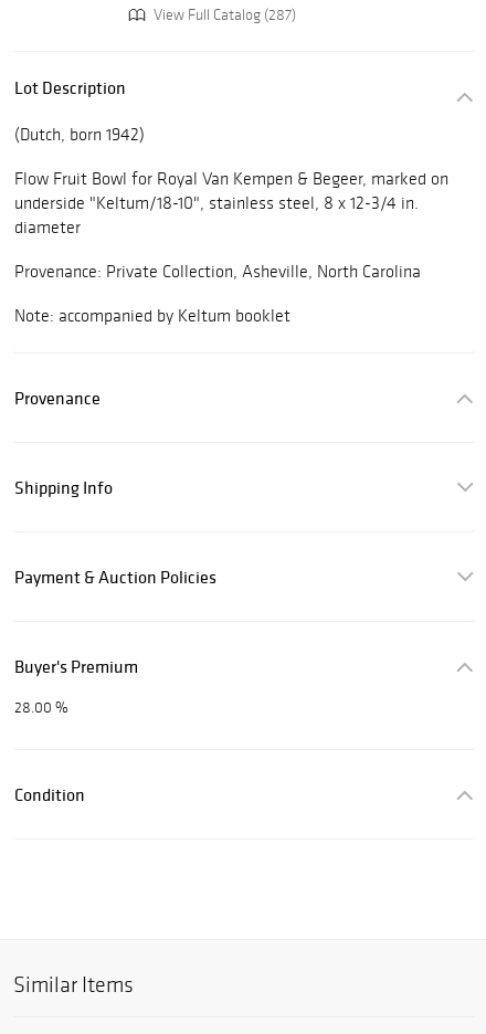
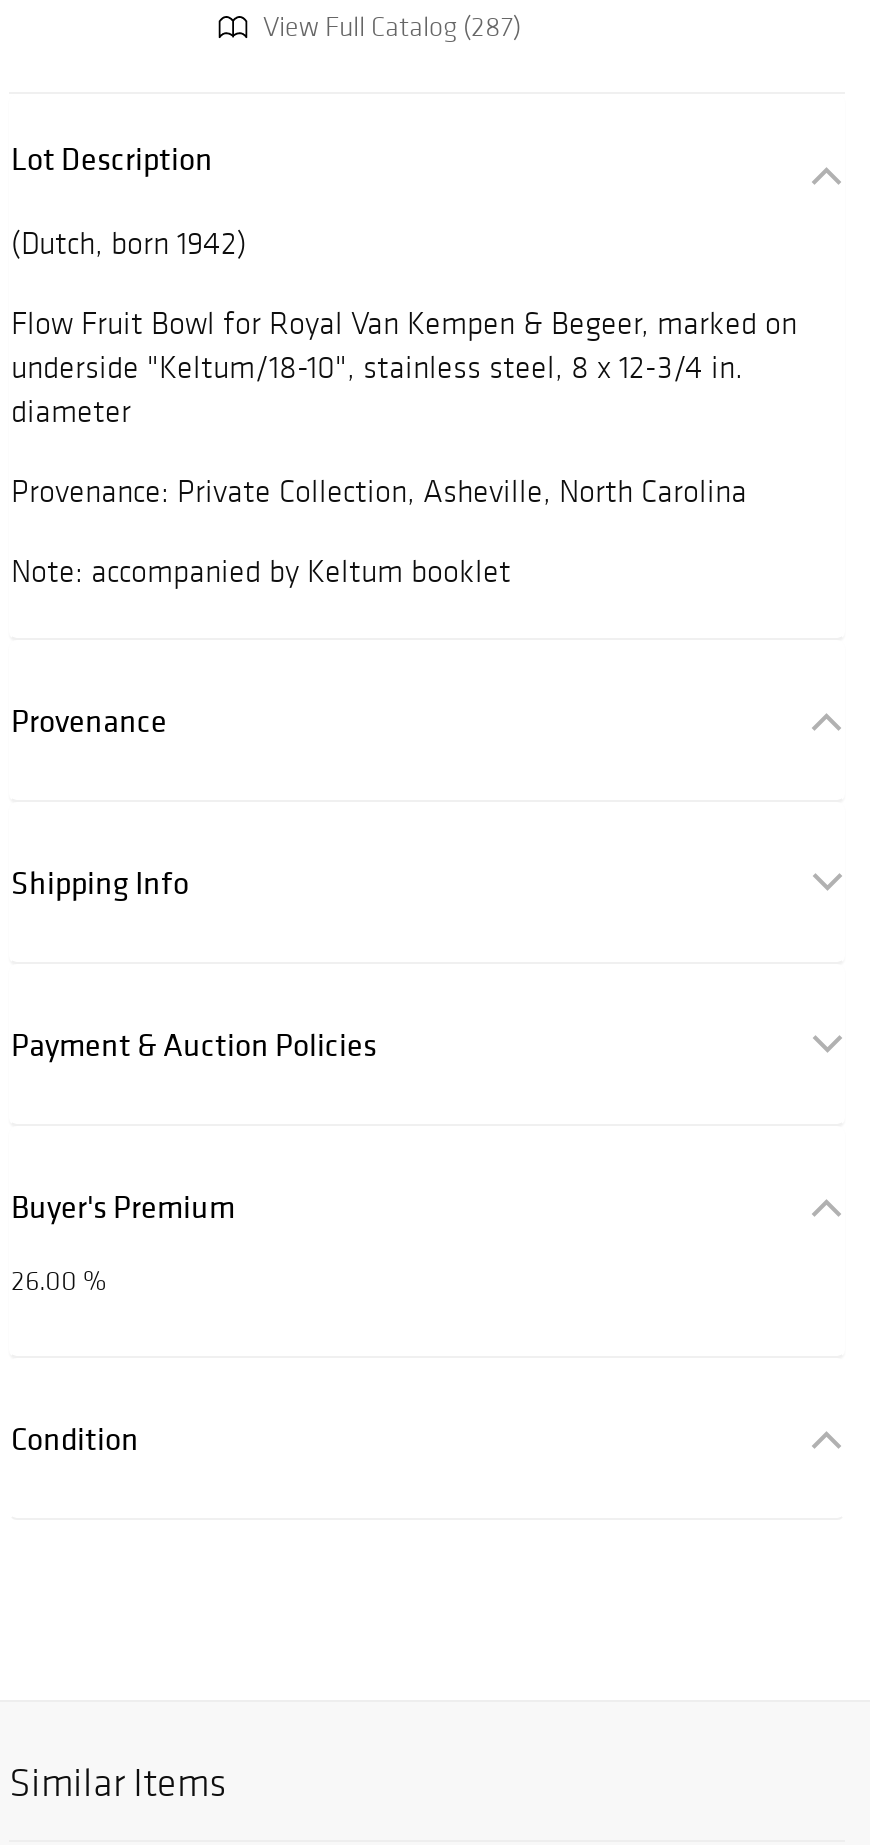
[14,698,68,717] 28.00 % -> [11,1264,107,1298] 26.00 %

